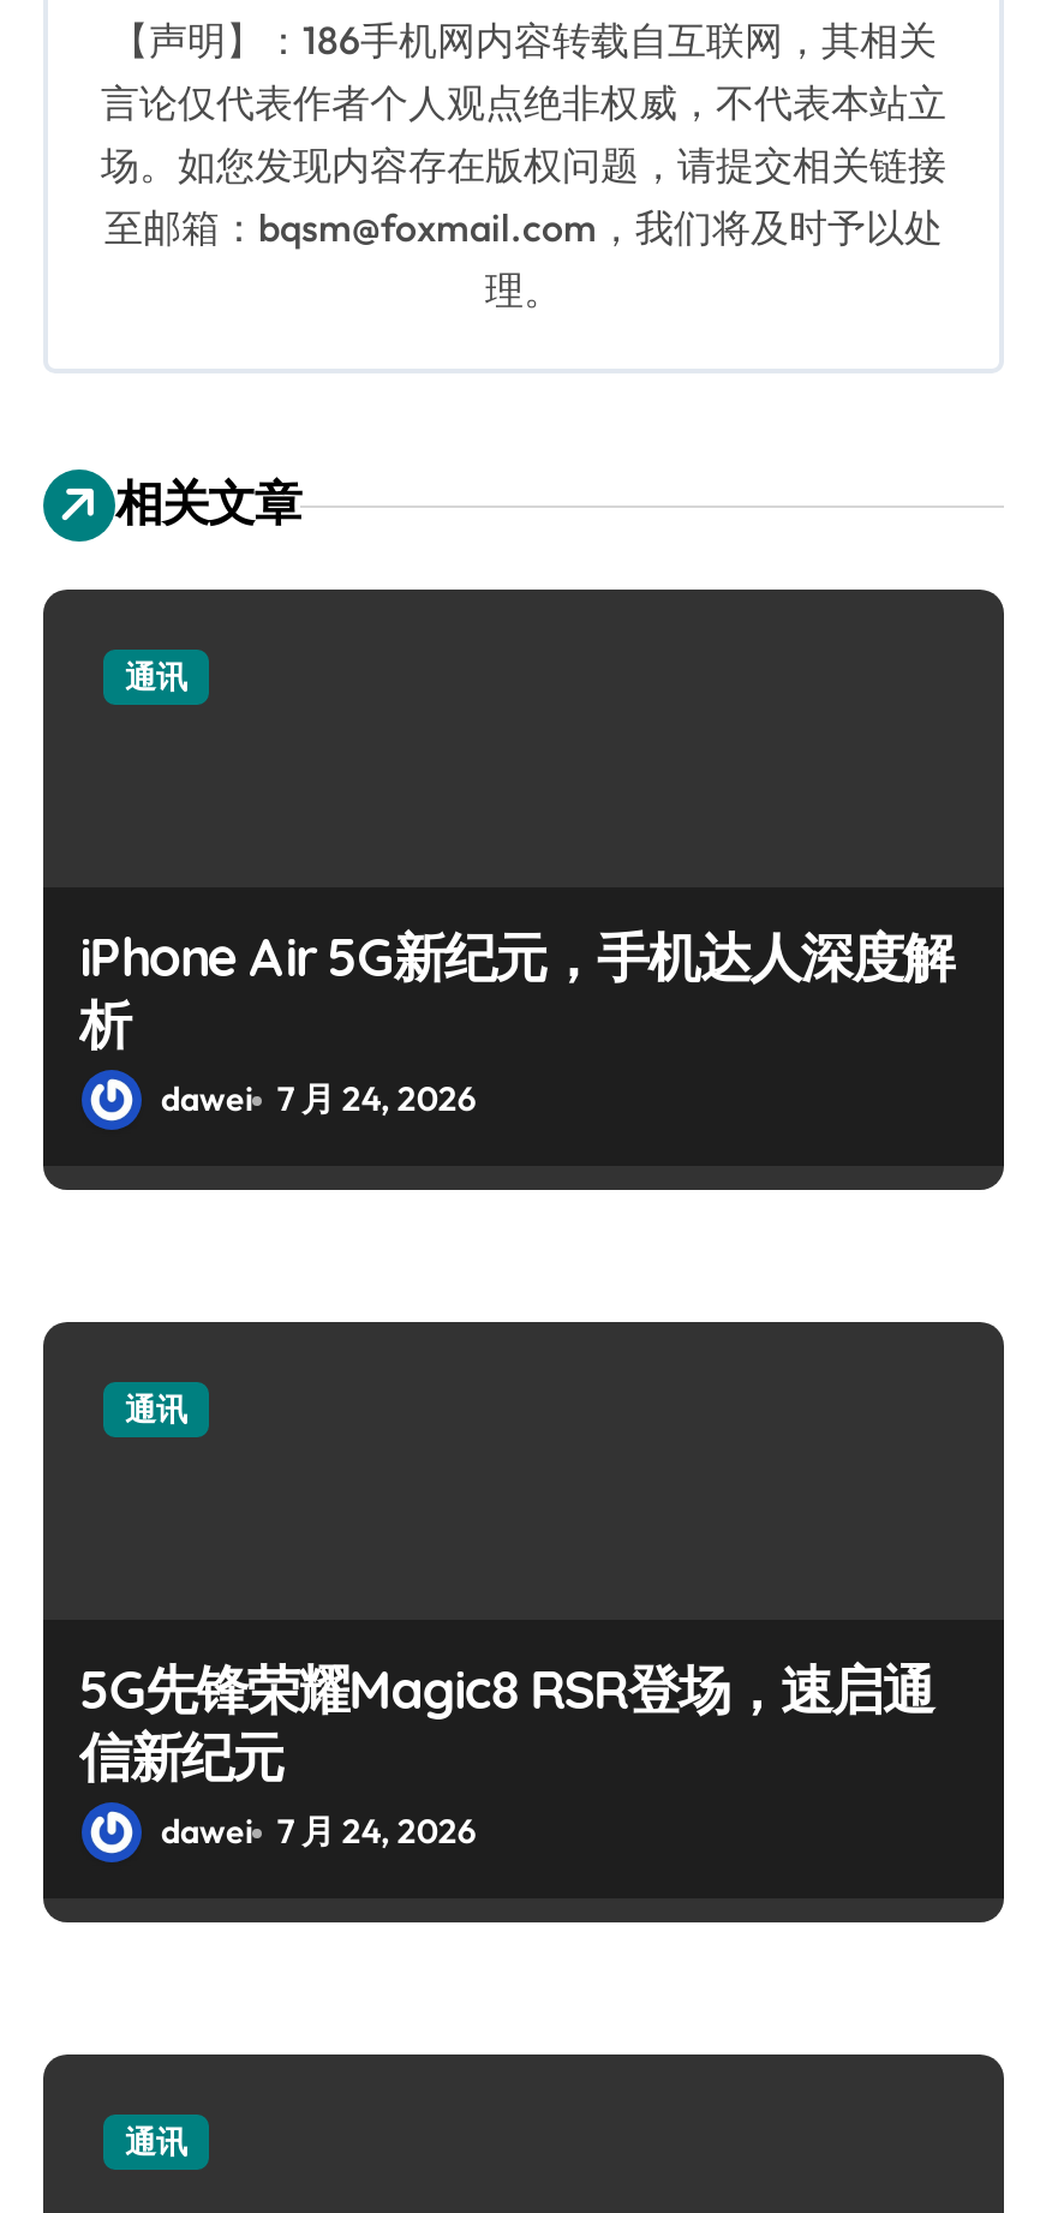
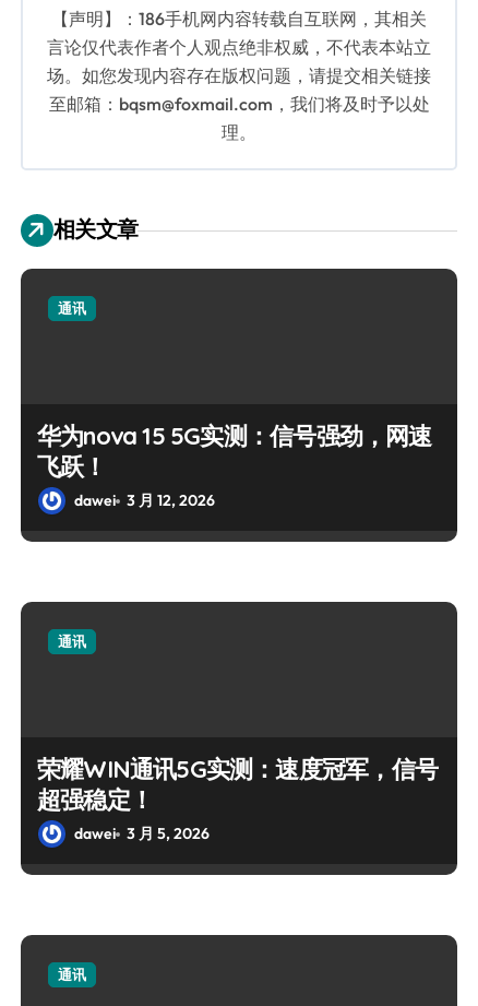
[79,924,954,1121] iPhone Air 5G新纪元，手机达人深度解 | 析 | dawei 7 月 24, 2026 -> [37,421,432,510] 华为nova 15 5G实测：信号强劲，网速 | 飞跃！ | dawei 3 月 12, 2026
[79,1656,933,1853] 5G先锋荣耀Magic8 RSR登场，速启通 | 信新纪元 | dawei 7 月 24, 2026 -> [37,754,438,843] 荣耀WIN通讯5G实测：速度冠军，信号 | 超强稳定！ | dawei 3 月 5, 2026

